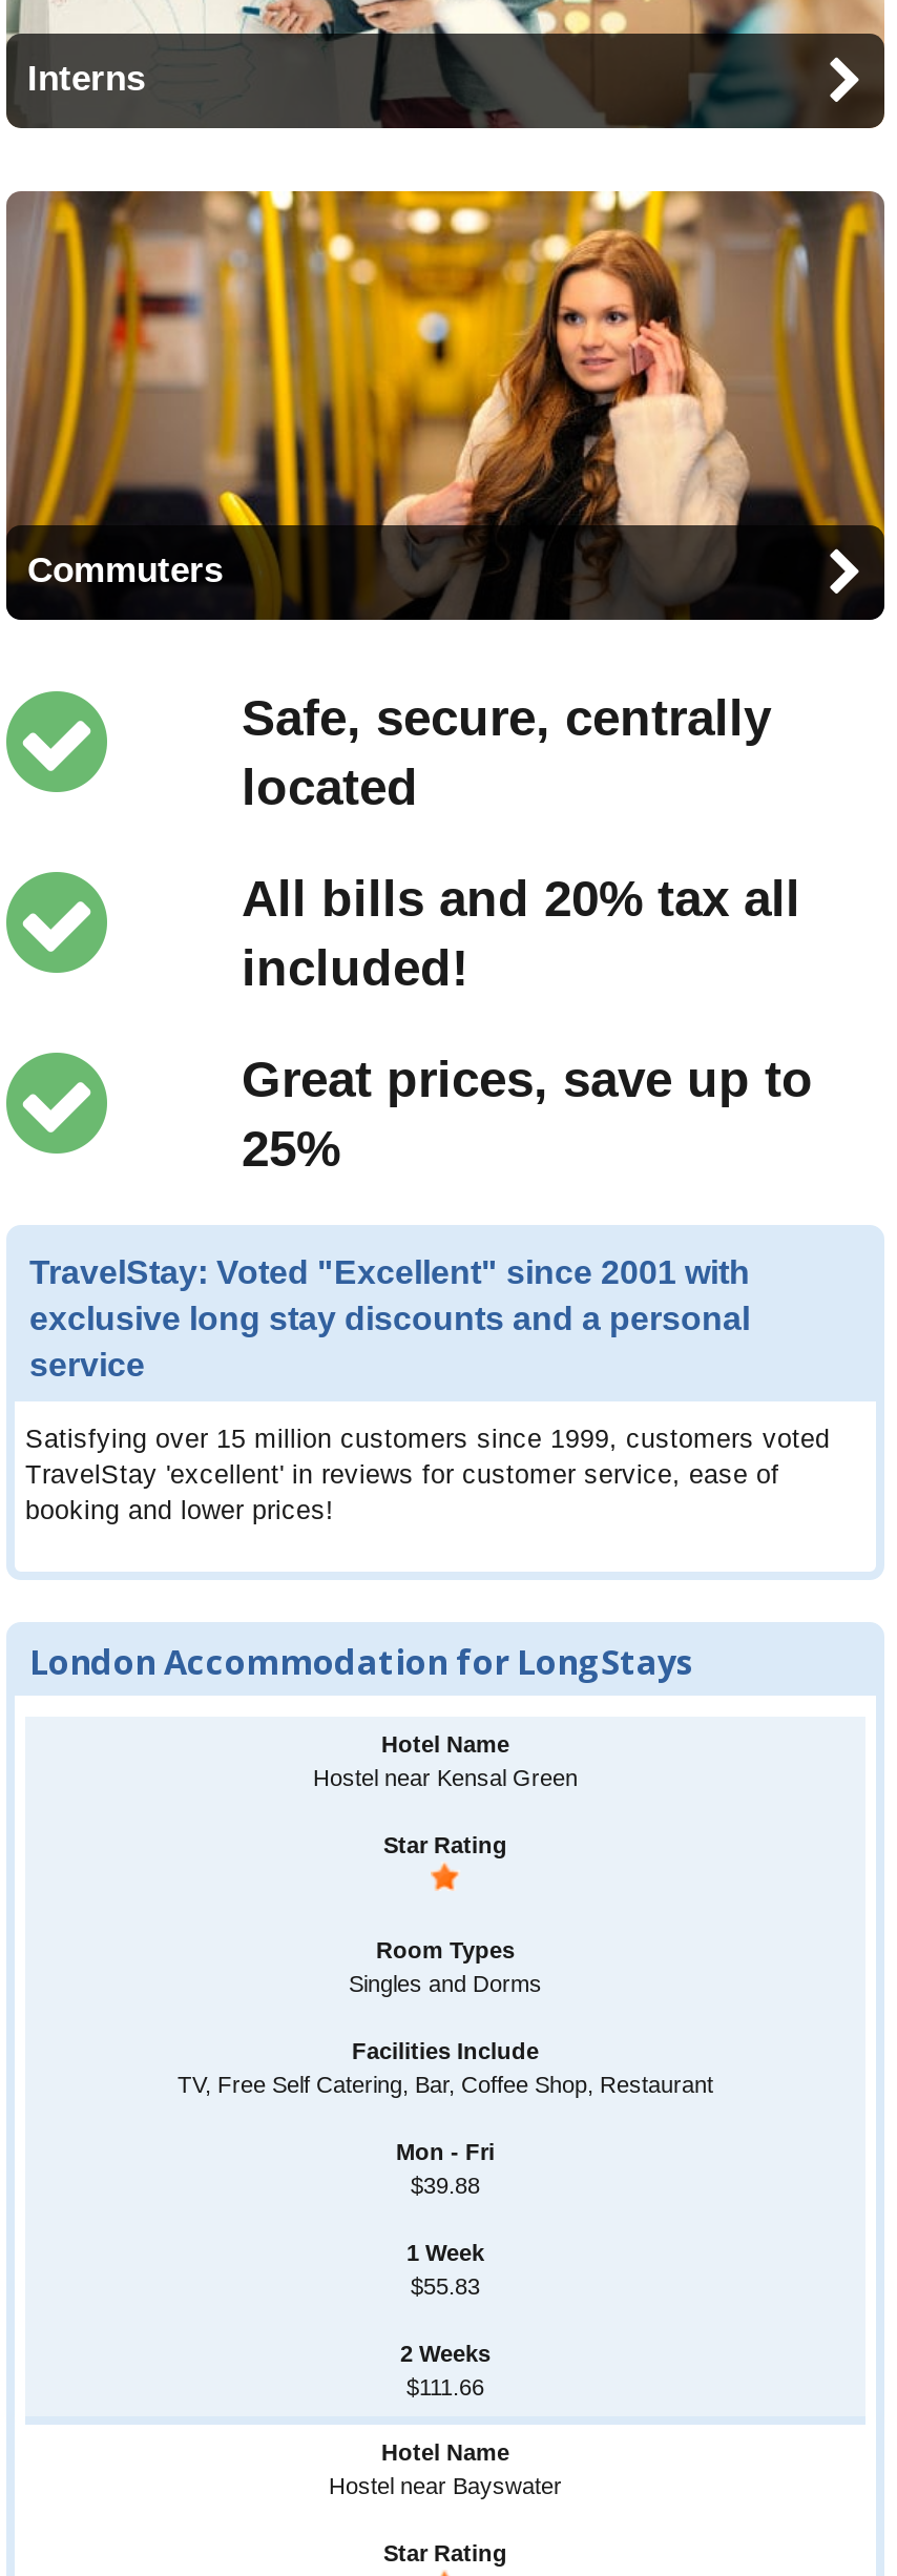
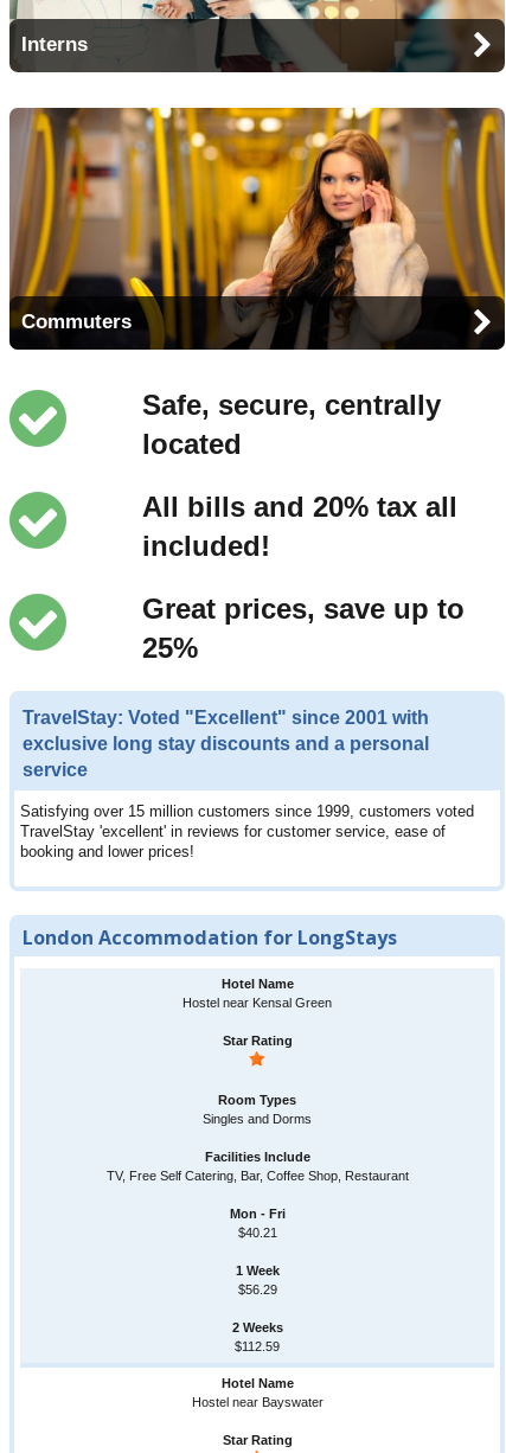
[411,2173,480,2198] $39.88 -> [238,1226,277,1240] $40.21
[411,2274,480,2299] $55.83 -> [238,1283,277,1297] $56.29
[406,2375,484,2400] $111.66 -> [235,1340,280,1354] $112.59

